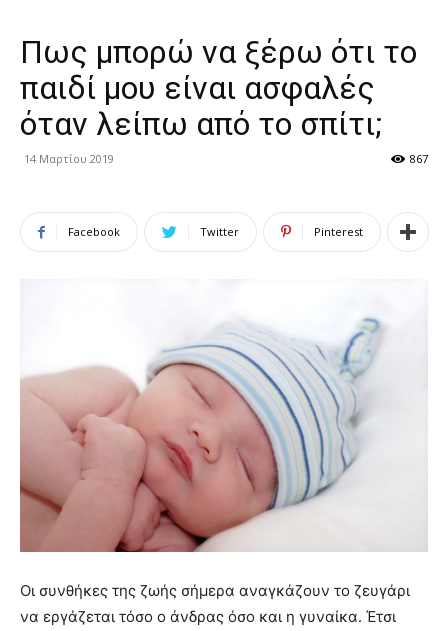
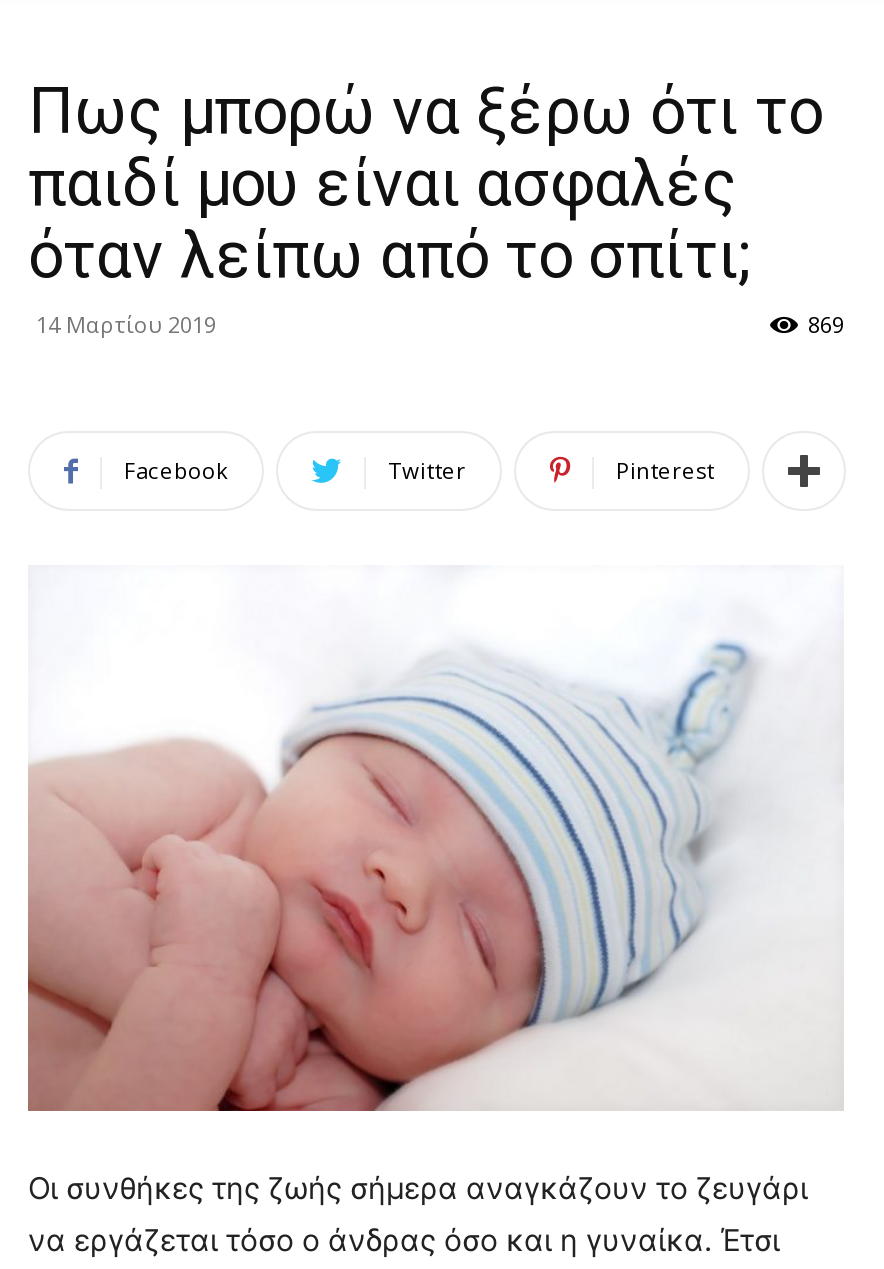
[410,151,428,166] 867 -> [808,309,844,339] 869

